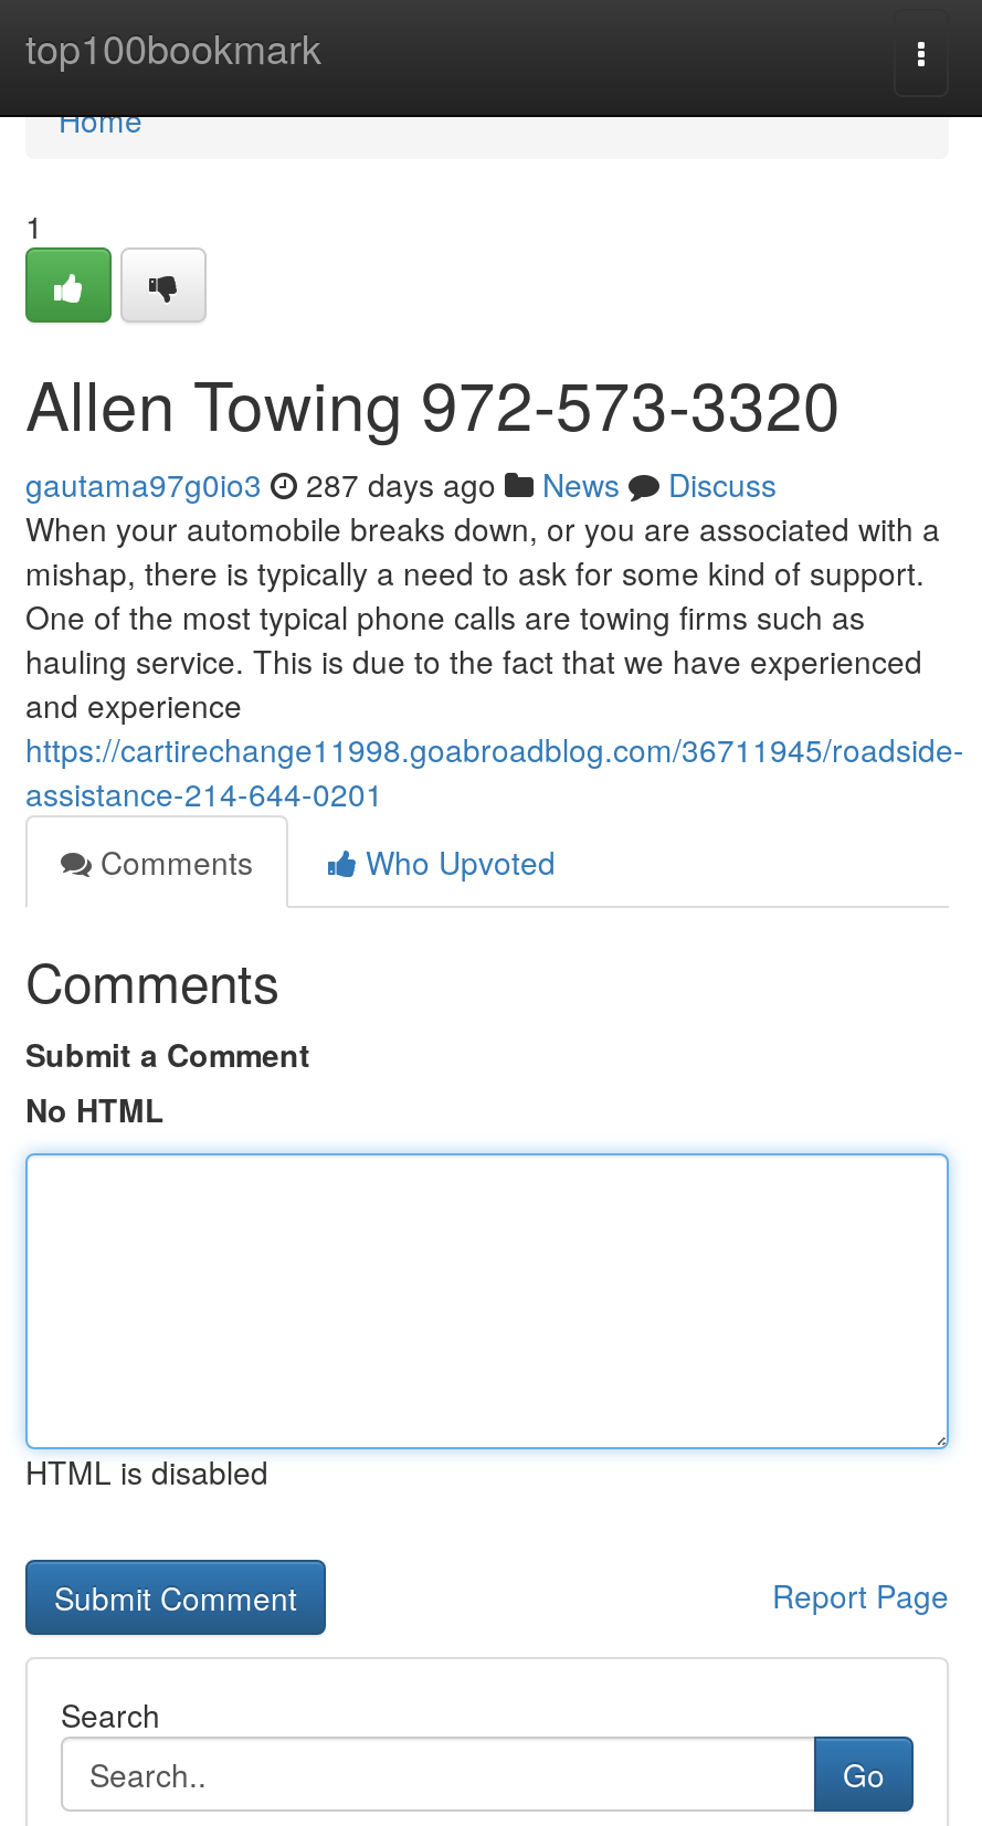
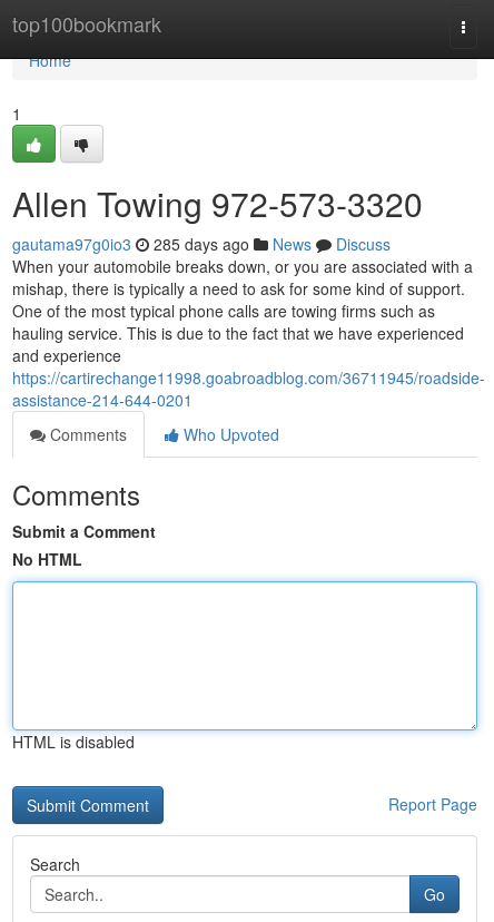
[25,462,777,506] gautama97g0io3 287 days ago News Discuss -> [12,233,391,255] gautama97g0io3 285 days ago News Discuss

